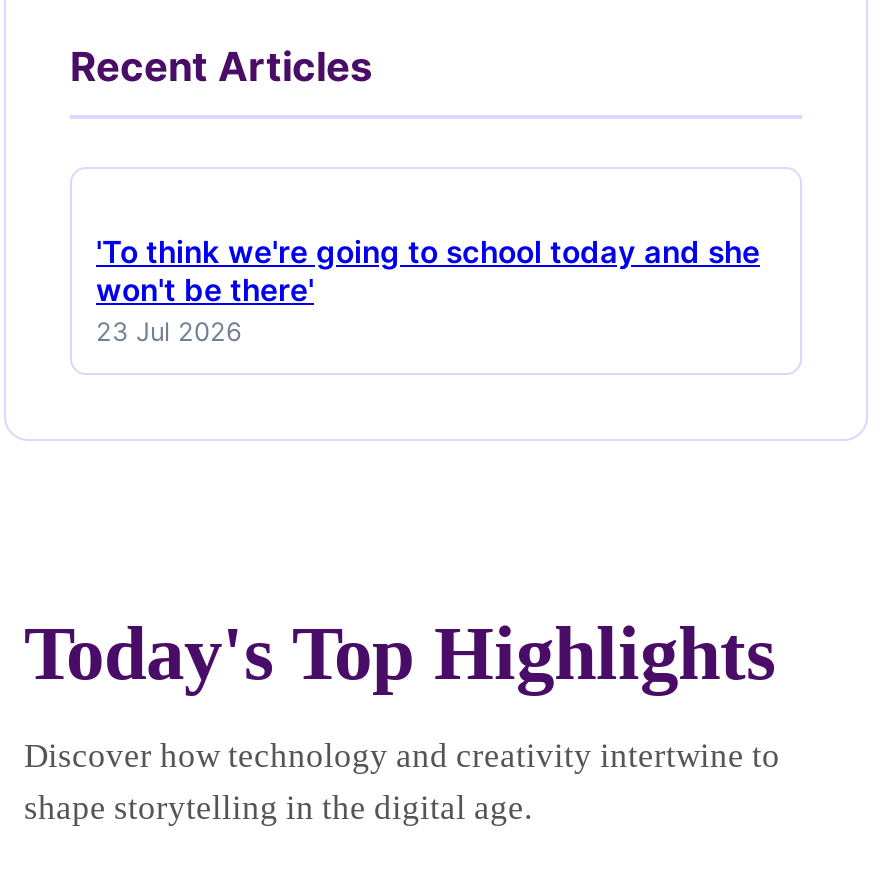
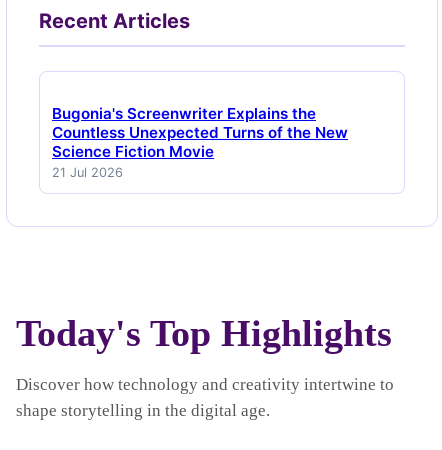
[96,233,760,347] 'To think we're going to school today and she | won't be there' | 23 Jul 2026 -> [52,104,348,180] Bugonia's Screenwriter Explains the | Countless Unexpected Turns of the New | Science Fiction Movie | 21 Jul 2026

